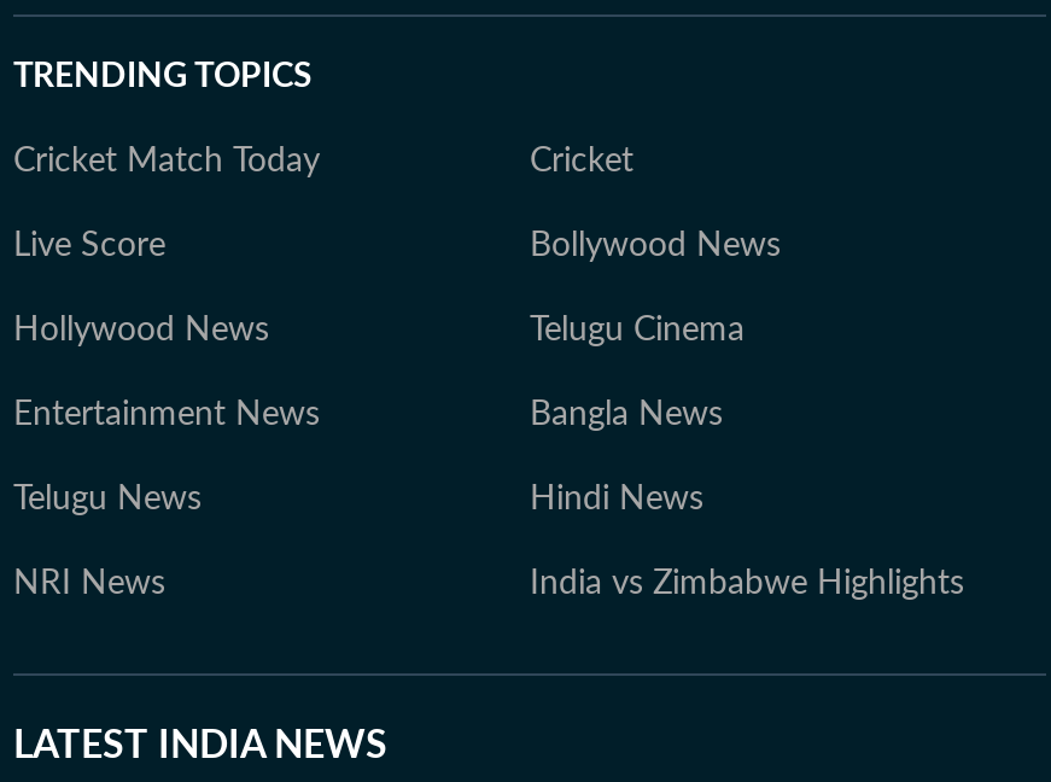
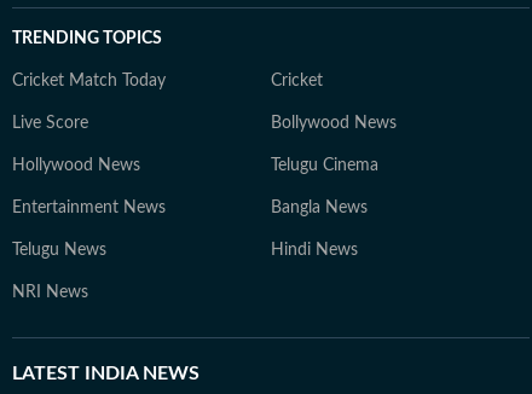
[530,567,964,601] India vs Zimbabwe Highlights -> none

